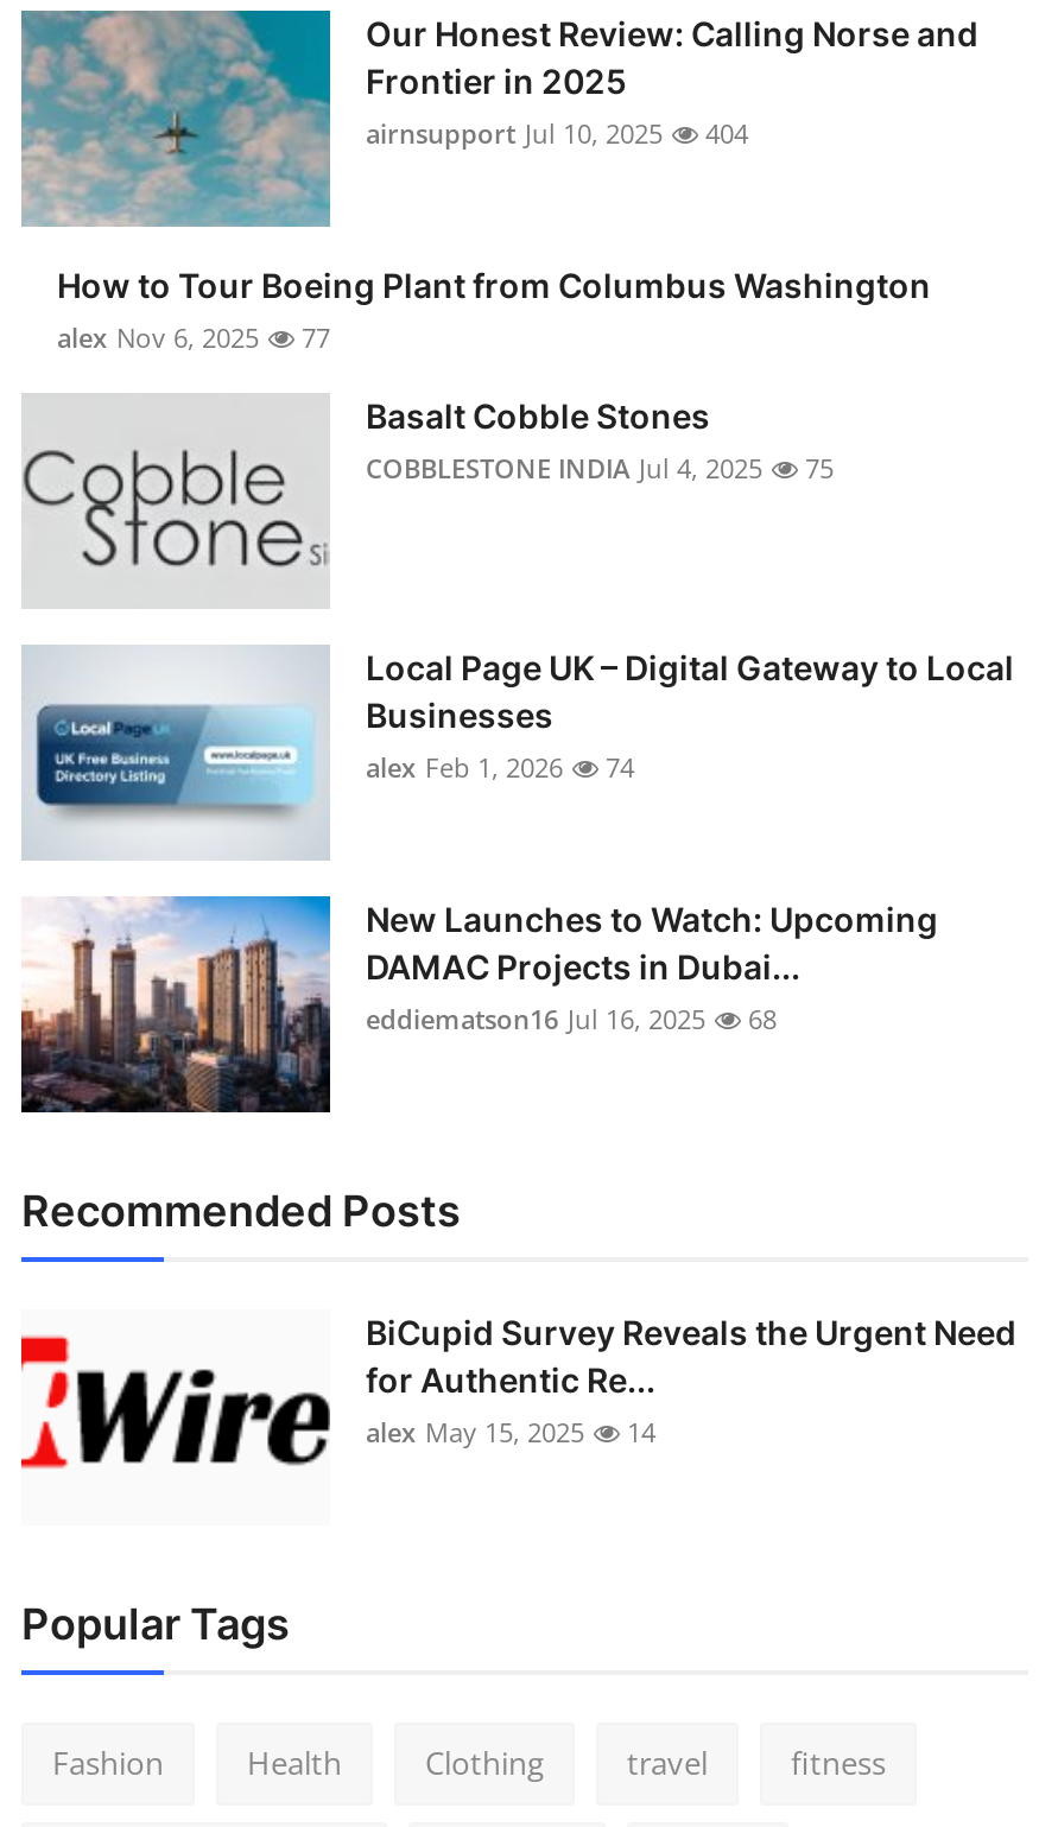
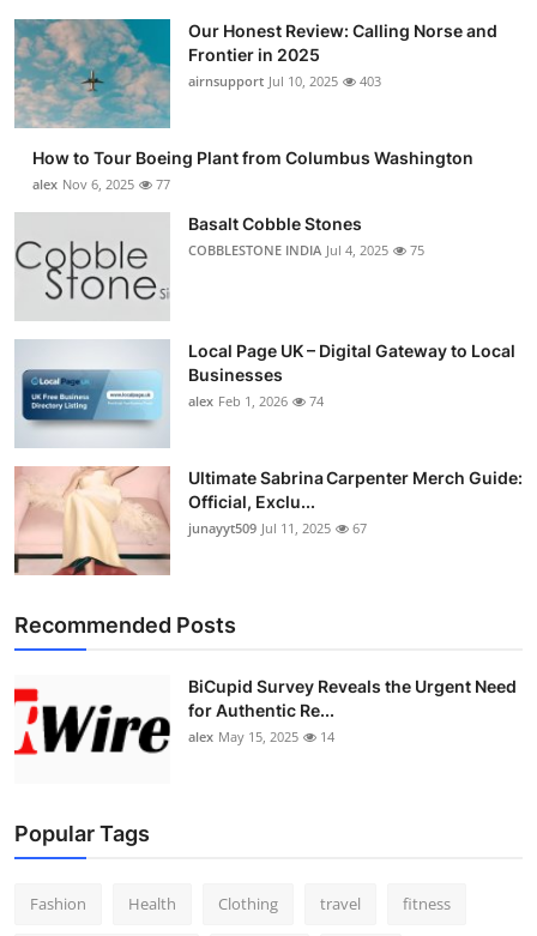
[366,115,748,151] airnsupport Jul 10, 2025 404 -> [188,72,381,90] airnsupport Jul 10, 2025 403
[19,894,938,1115] [image] | New Launches to Watch: Upcoming | DAMAC Projects in Dubai... | eddiematson16 Jul 16, 2025 | 68 -> [13,465,523,576] [image] | Ultimate Sabrina Carpenter Merch Guide: | Official, Exclu... | junayyt509 Jul 11, 2025 | 67

